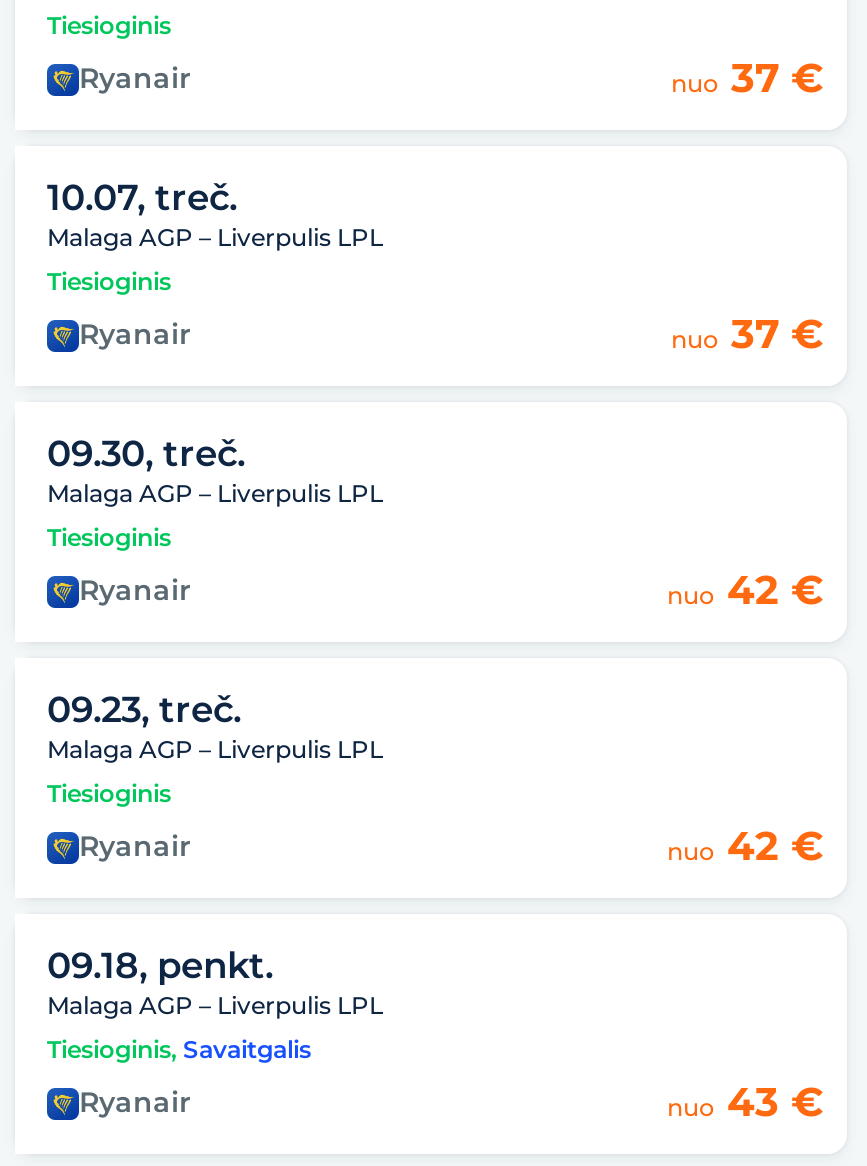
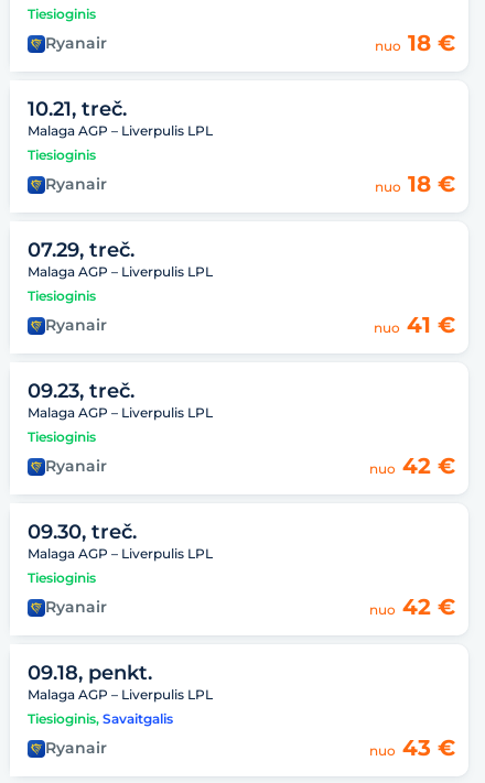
[671,54,823,102] nuo 37 € -> [375,30,455,56] nuo 18 €
[47,176,237,220] 10.07, treč. -> [28,97,127,121] 10.21, treč.
[47,310,823,476] nuo 37 € | 09.30, treč. -> [28,171,455,403] nuo 18 € | 07.29, treč. | Malaga AGP – Liverpulis LPL | Tiesioginis | Ryanair | nuo 41 € | 09.23, treč.
[47,688,241,732] 09.23, treč. -> [28,520,137,544] 09.30, treč.

